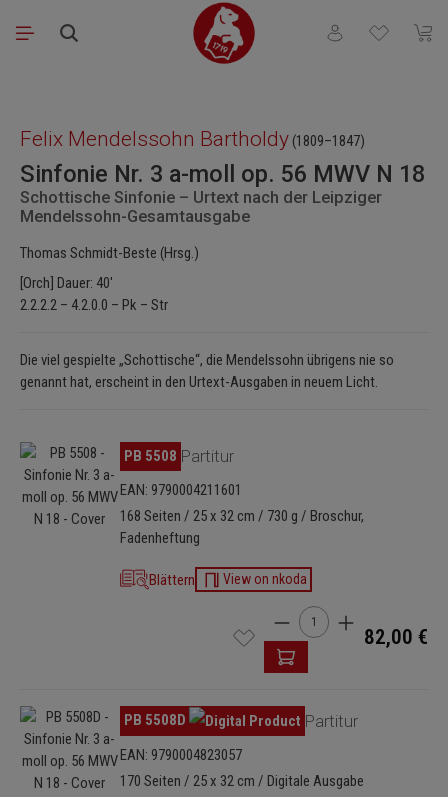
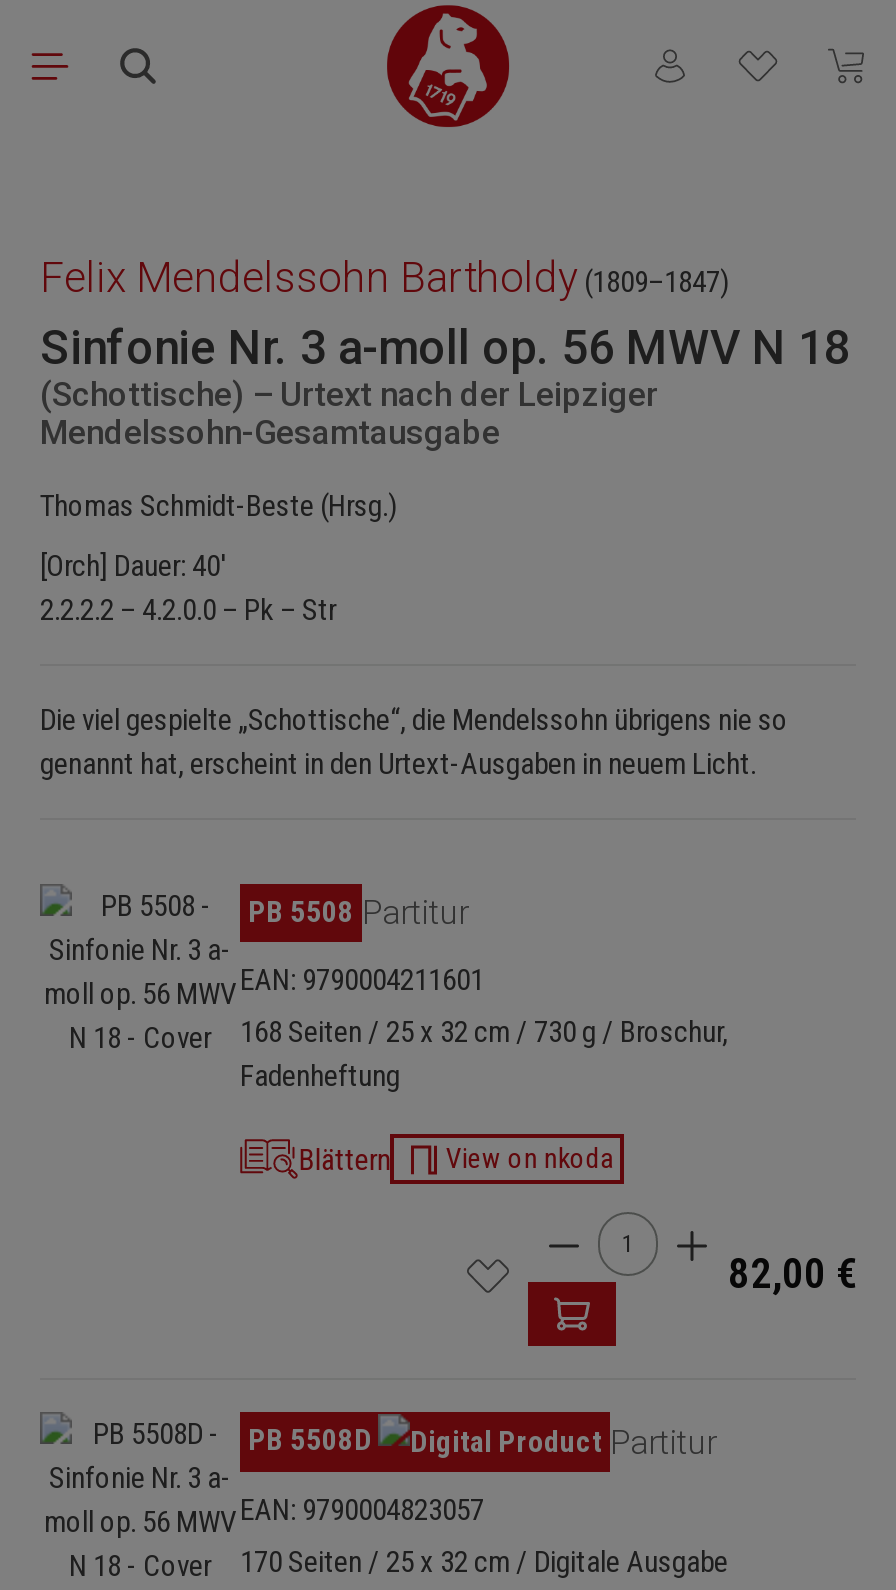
[20,188,382,207] Schottische Sinfonie – Urtext nach der Leipziger -> [40,376,658,414] (Schottische) – Urtext nach der Leipziger

